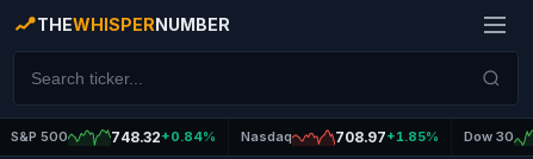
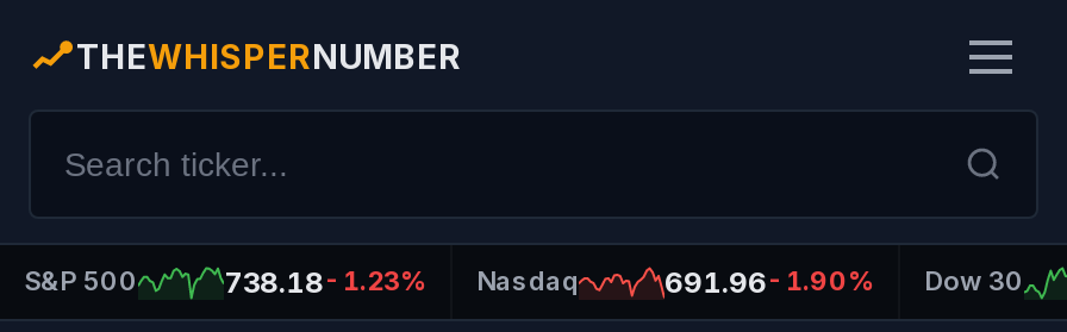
[111,128,292,146] 748.32+0.84% Nasdaq -> [224,264,579,300] 738.18-1.23% Nasdaq
[335,128,514,146] 708.97+1.85% Dow 30 -> [664,264,1024,300] 691.96-1.90% Dow 30

